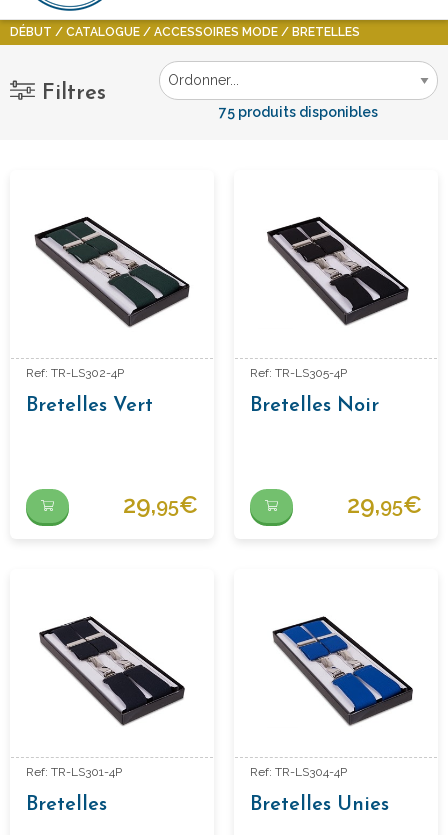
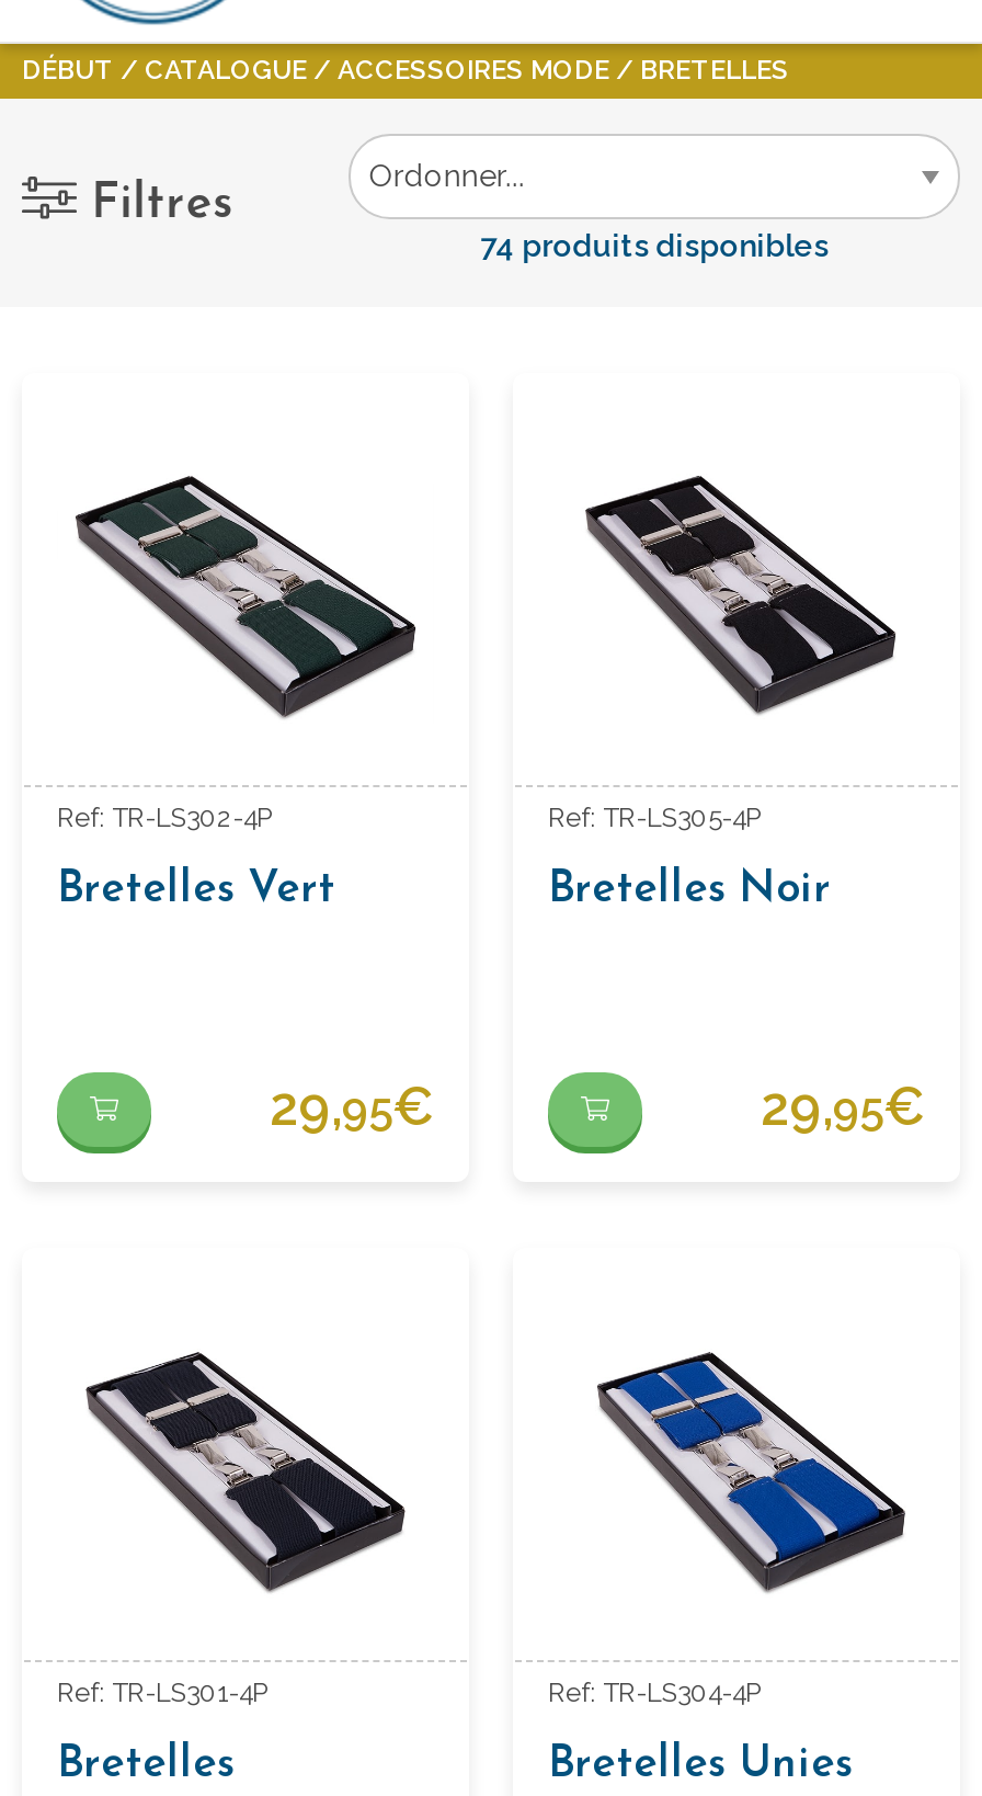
[219,104,378,120] 75 produits disponibles -> [480,228,829,263] 74 produits disponibles

